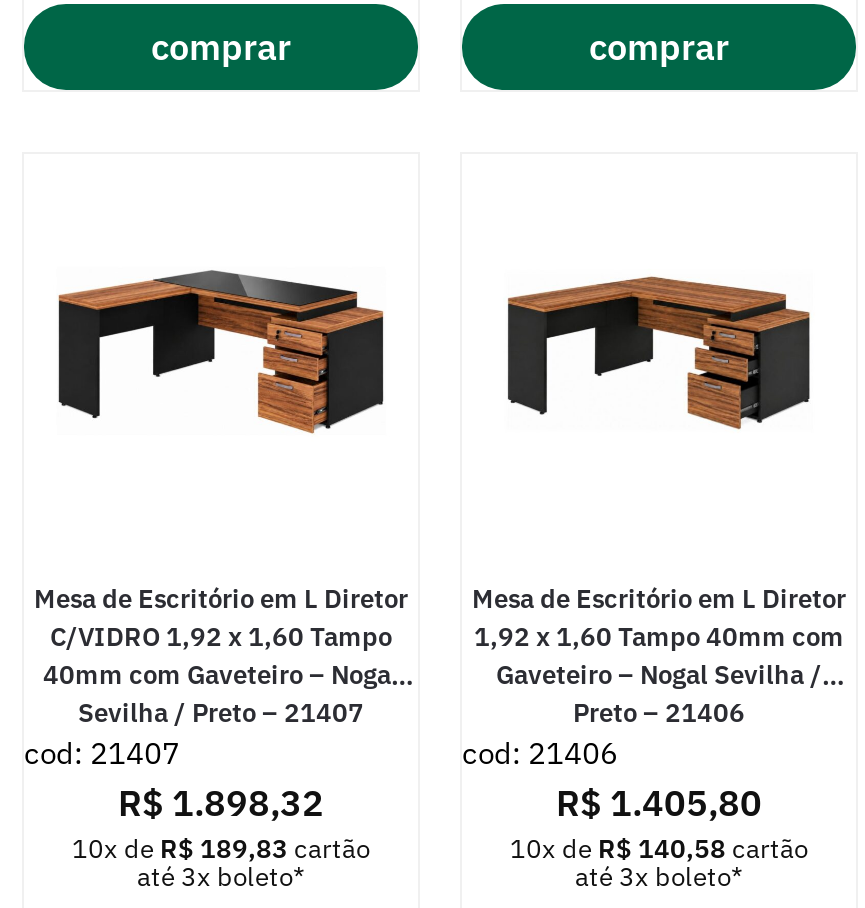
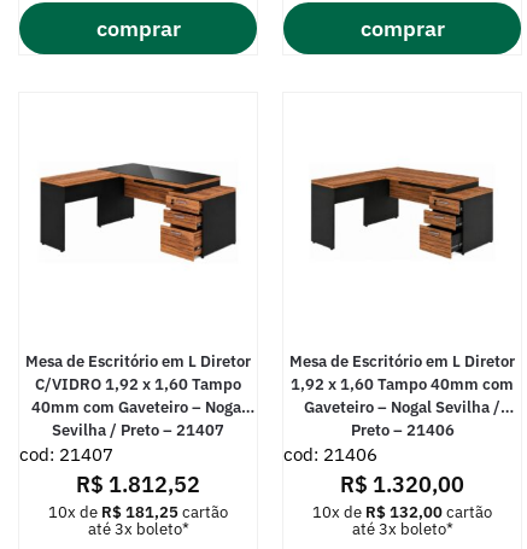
[118,780,324,826] R$1.898,32 -> [76,471,200,499] R$1.812,52
[556,780,762,826] R$1.405,80 -> [340,471,464,499] R$1.320,00
[72,833,370,867] 10x de R$189,83 cartão -> [48,502,228,523] 10x de R$181,25 cartão
[510,833,808,867] 10x de R$140,58 cartão -> [312,502,492,523] 10x de R$132,00 cartão

